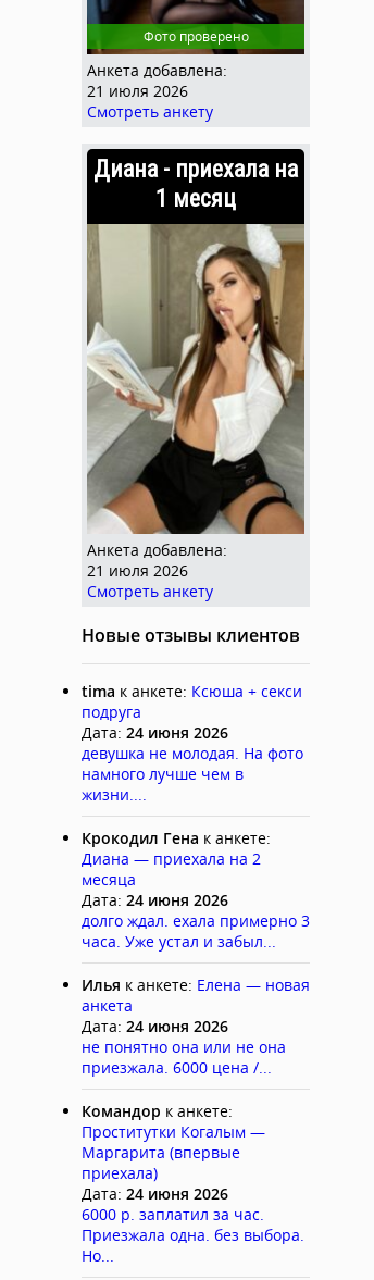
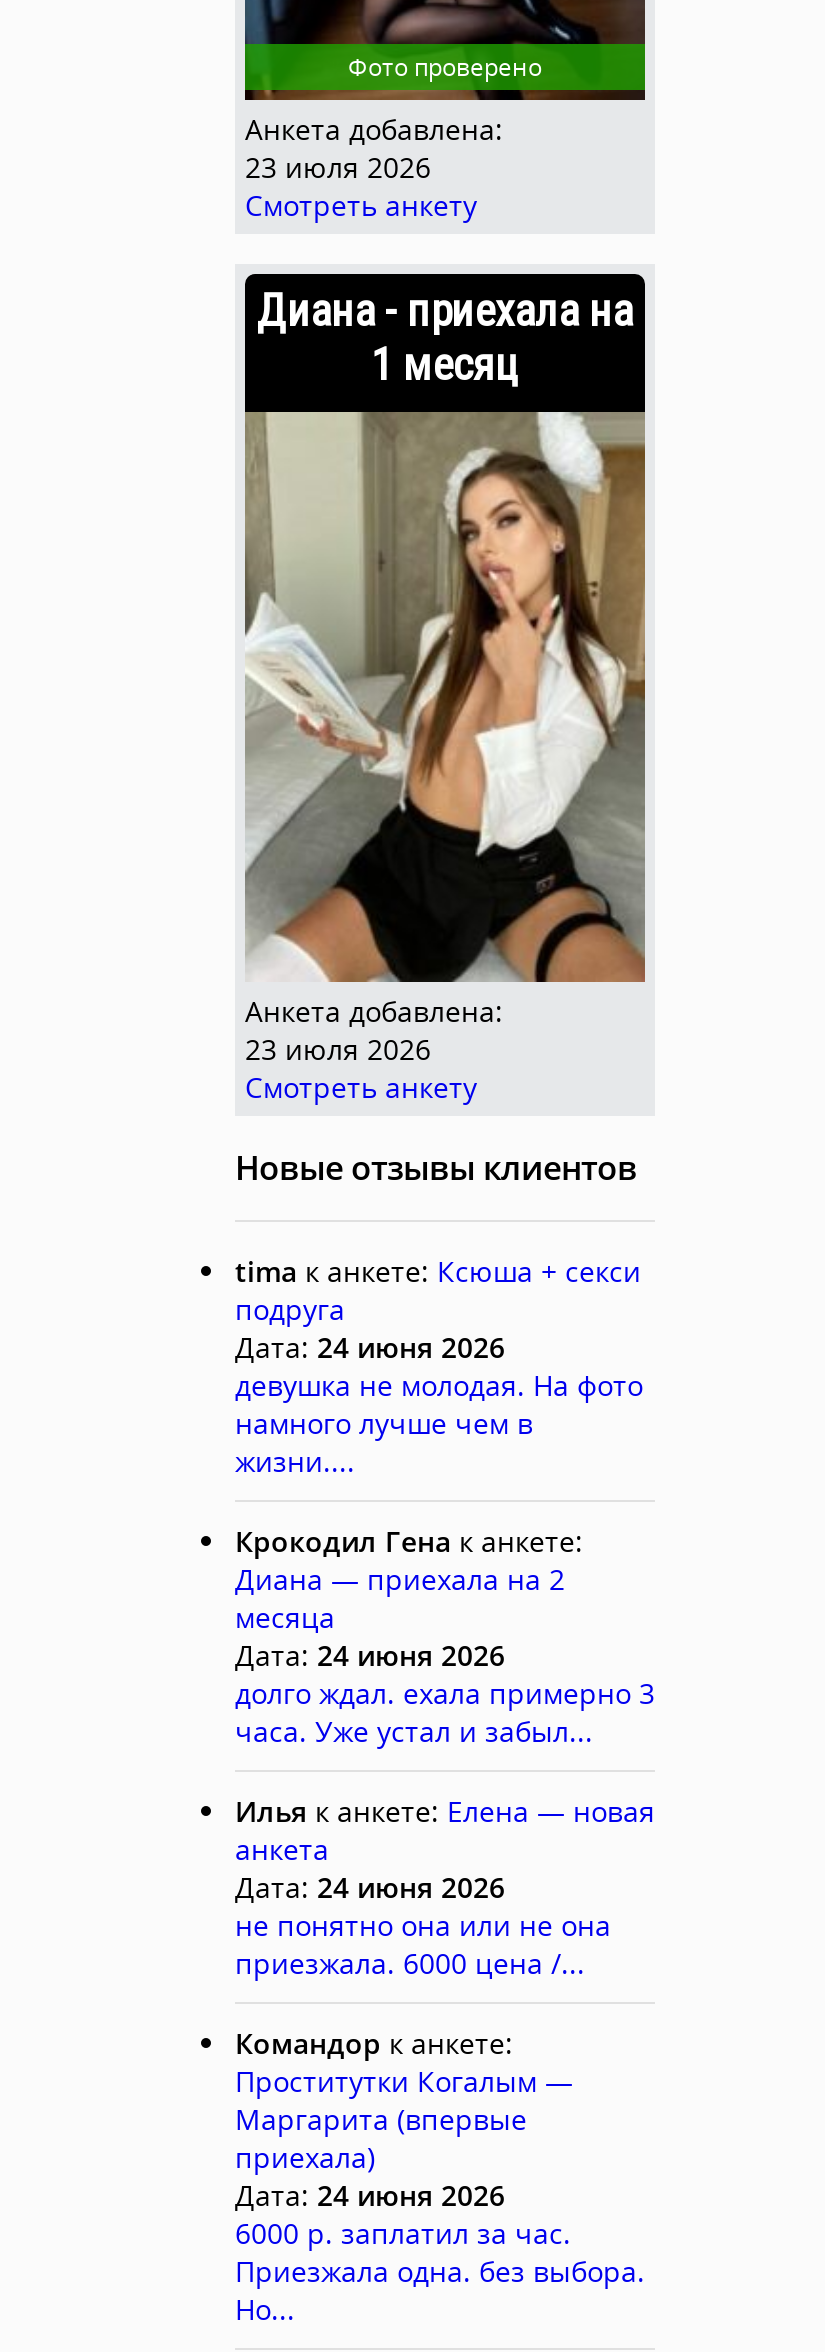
[87,80,188,101] 21 июля 2026 -> [245,148,431,186] 23 июля 2026
[87,561,188,581] 21 июля 2026 -> [245,1031,431,1069] 23 июля 2026

